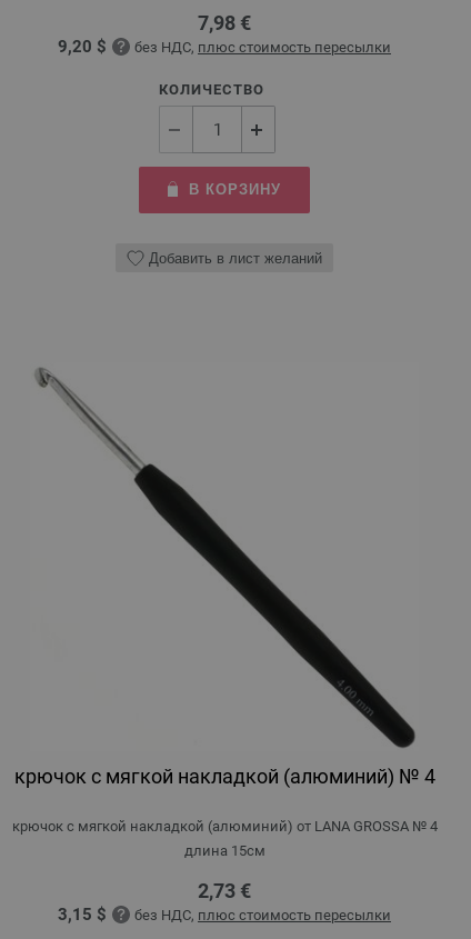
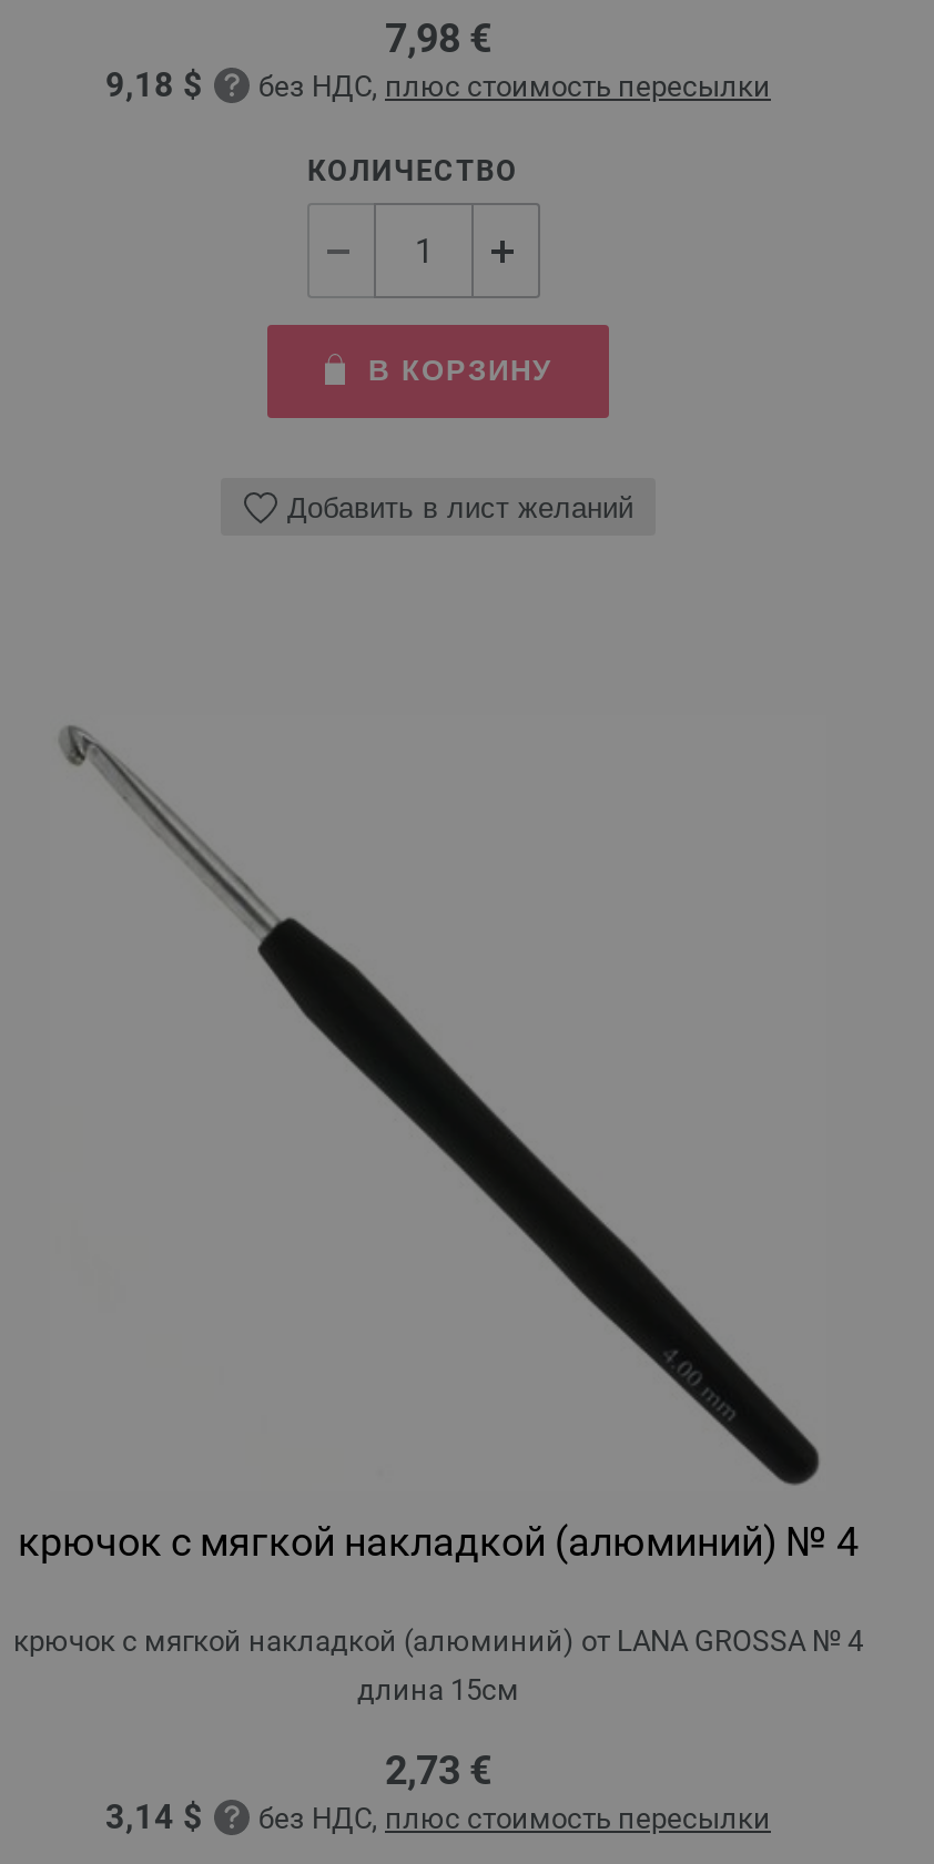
[58,37,391,57] 9,20 $ без НДС, плюс стоимость пересылки -> [105,65,771,105] 9,18 $ без НДС, плюс стоимость пересылки
[58,905,391,925] 3,15 $ без НДС, плюс стоимость пересылки -> [105,1797,771,1837] 3,14 $ без НДС, плюс стоимость пересылки

